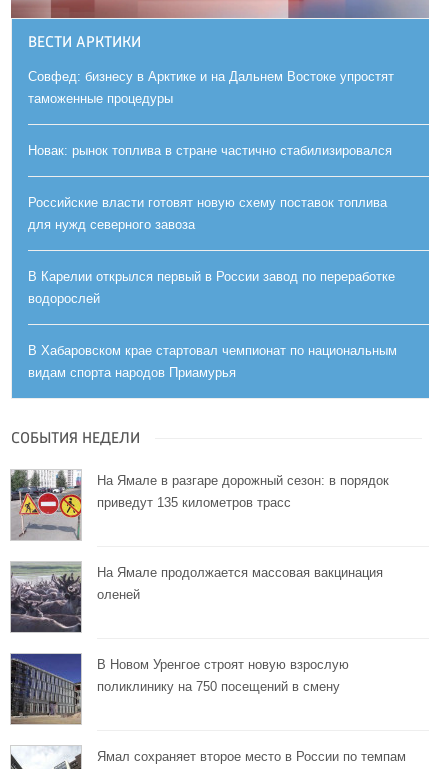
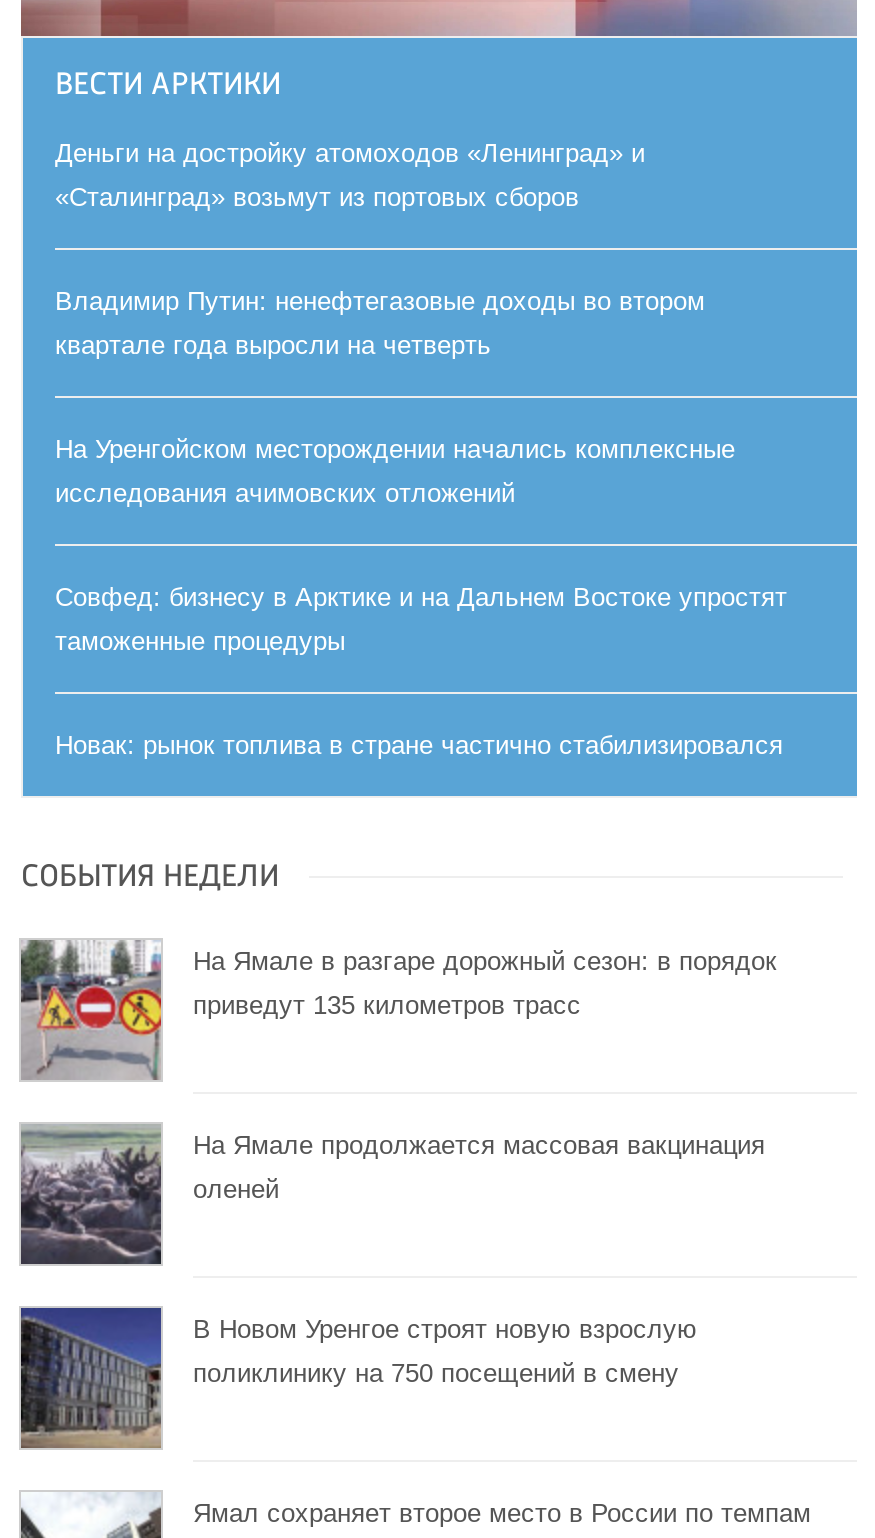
none -> [55,139,735,509] Деньги на достройку атомоходов «Ленинград» и | «Сталинград» возьмут из портовых сборов | Владимир Путин: ненефтегазовые доходы во втором | квартале года выросли на четверть | На Уренгойском месторождении начались комплексные | исследования ачимовских отложений
moved [28,69,394,158] -> [55,583,787,761]: Совфед: бизнесу в Арктике и на Дальнем Востоке упростят | таможенные процедуры | Новак: рынок топлива в стране частично стабилизировался
[28,195,397,380] Российские власти готовят новую схему поставок топлива | для нужд северного завоза | В Карелии открылся первый в России завод по переработке | водорослей | В Хабаровском крае стартовал чемпионат по национальным | видам спорта народов Приамурья -> none

